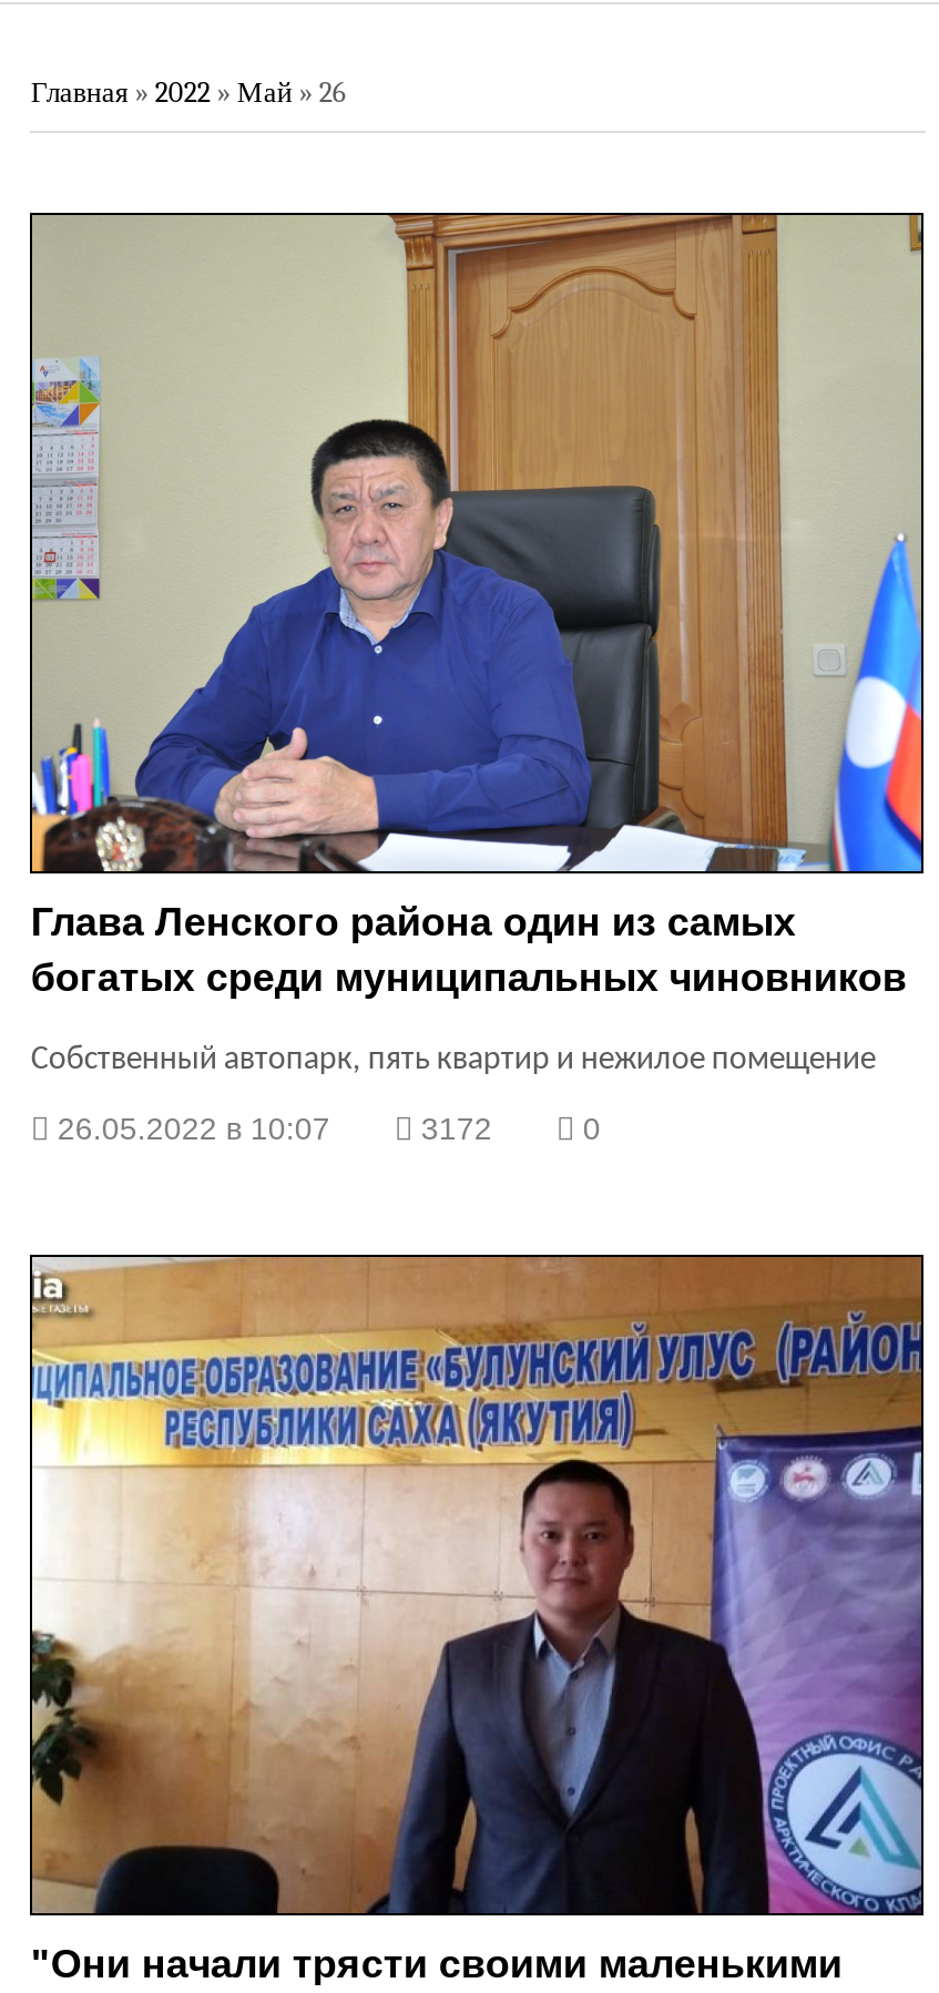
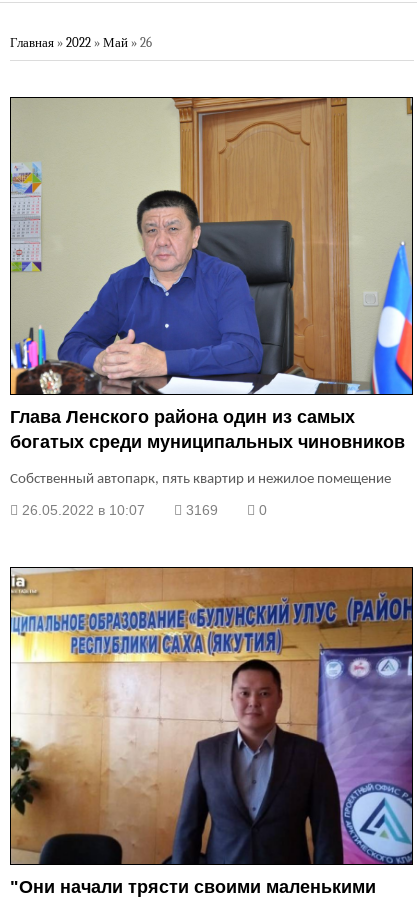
[412,1111,492,1147] 3172 -> [182,502,218,518] 3169

